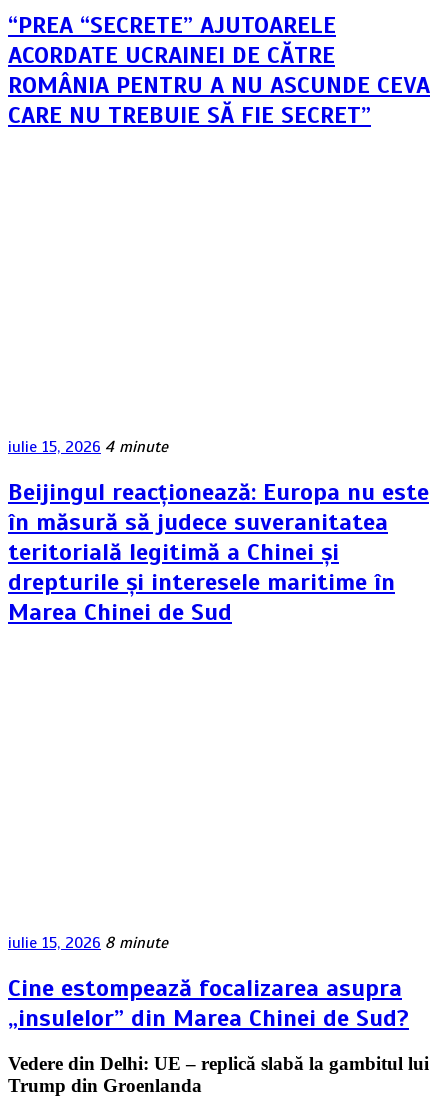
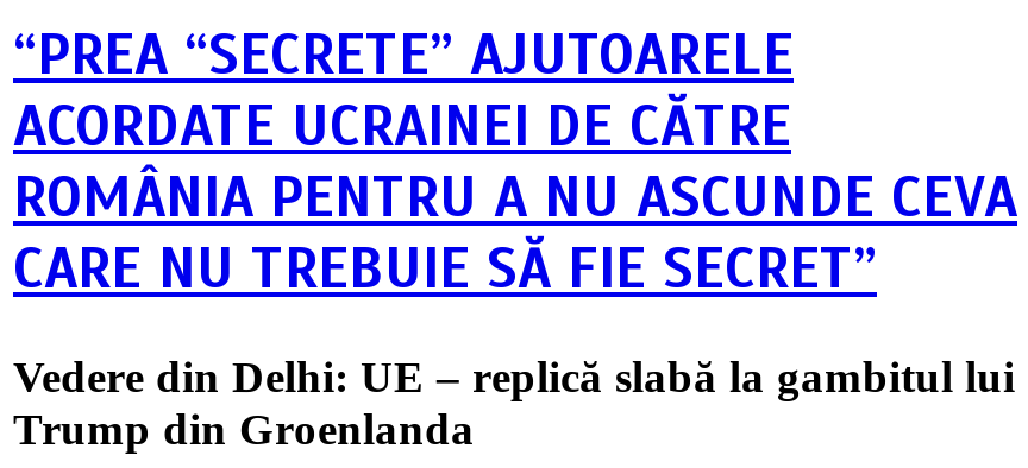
[8,437,429,626] iulie 15, 2026 4 minute | Beijingul reacționează: Europa nu este | în măsură să judece suveranitatea | teritorială legitimă a Chinei și | drepturile și interesele maritime în | Marea Chinei de Sud -> none
[8,933,409,1033] iulie 15, 2026 8 minute | Cine estompează focalizarea asupra | „insulelor” din Marea Chinei de Sud? -> none

